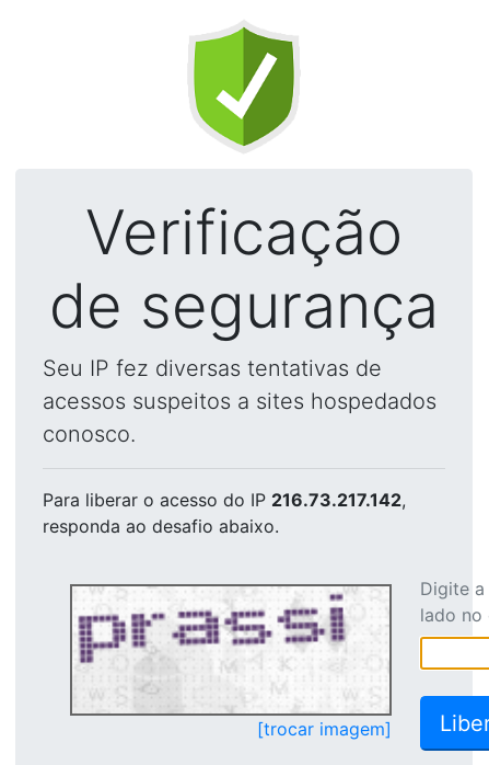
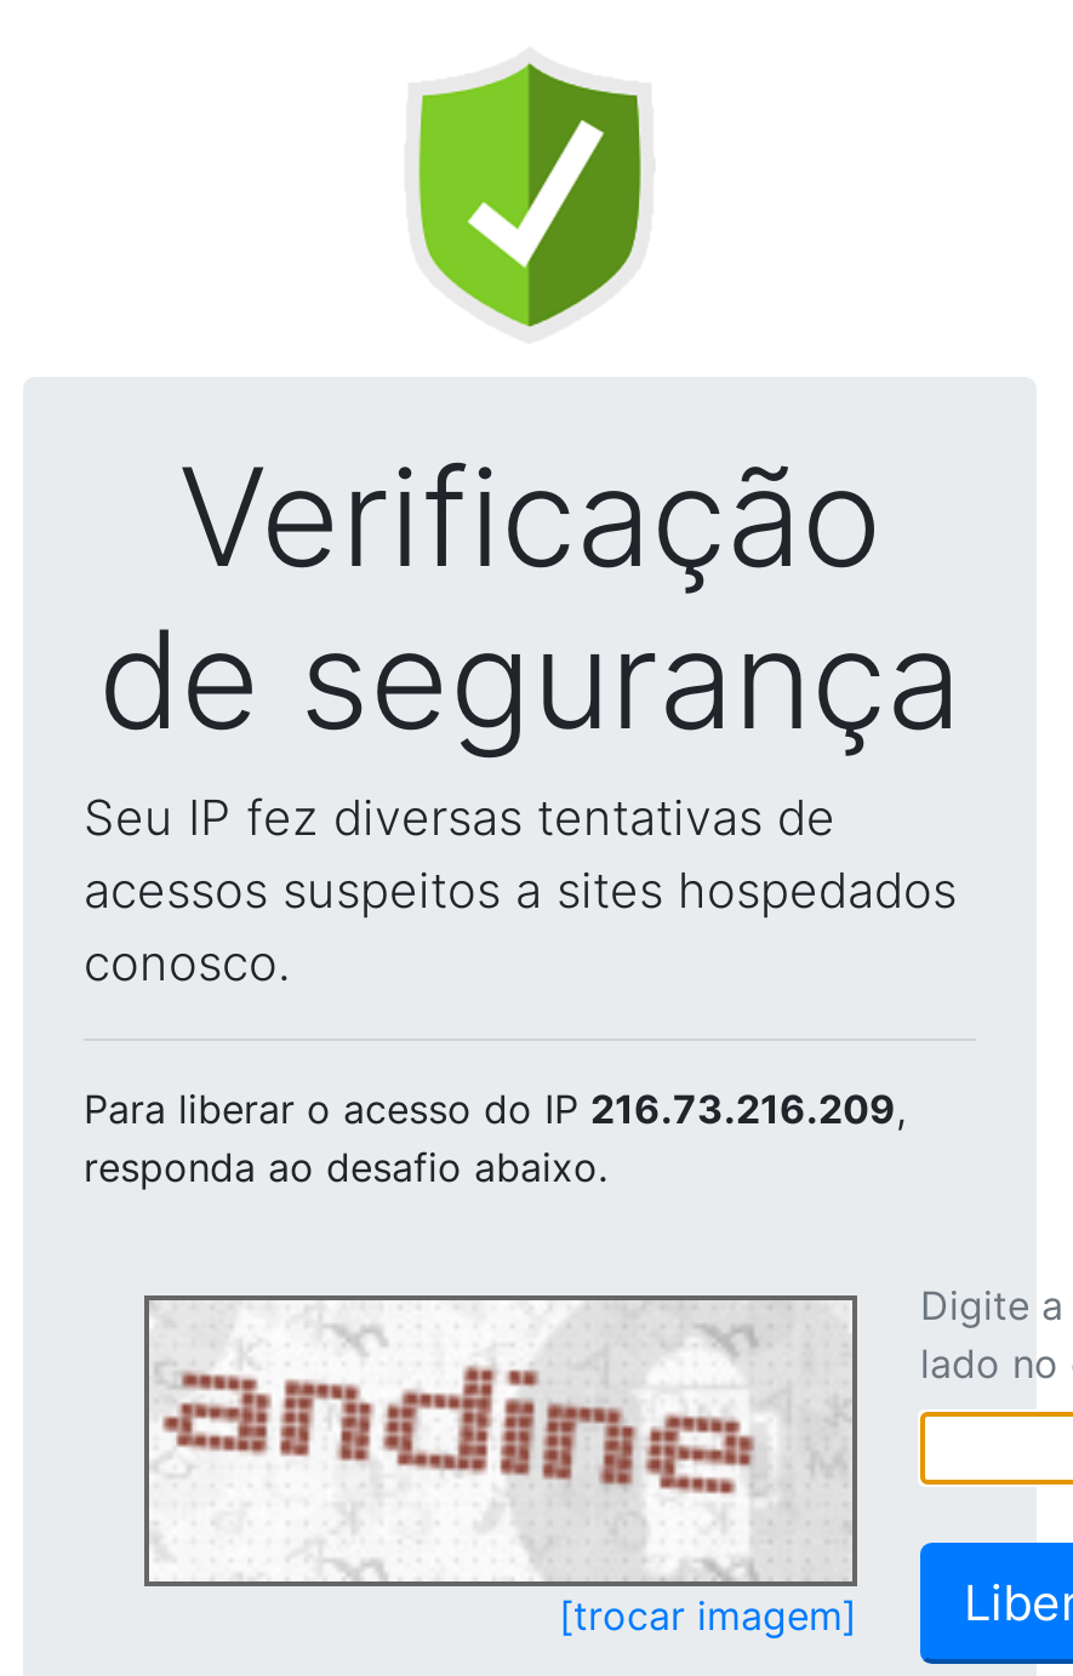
[43,489,406,511] Para liberar o acesso do IP 216.73.217.142, -> [84,1085,906,1133] Para liberar o acesso do IP 216.73.216.209,
[74,589,387,712] [image] -> [164,1305,845,1577] [image]

